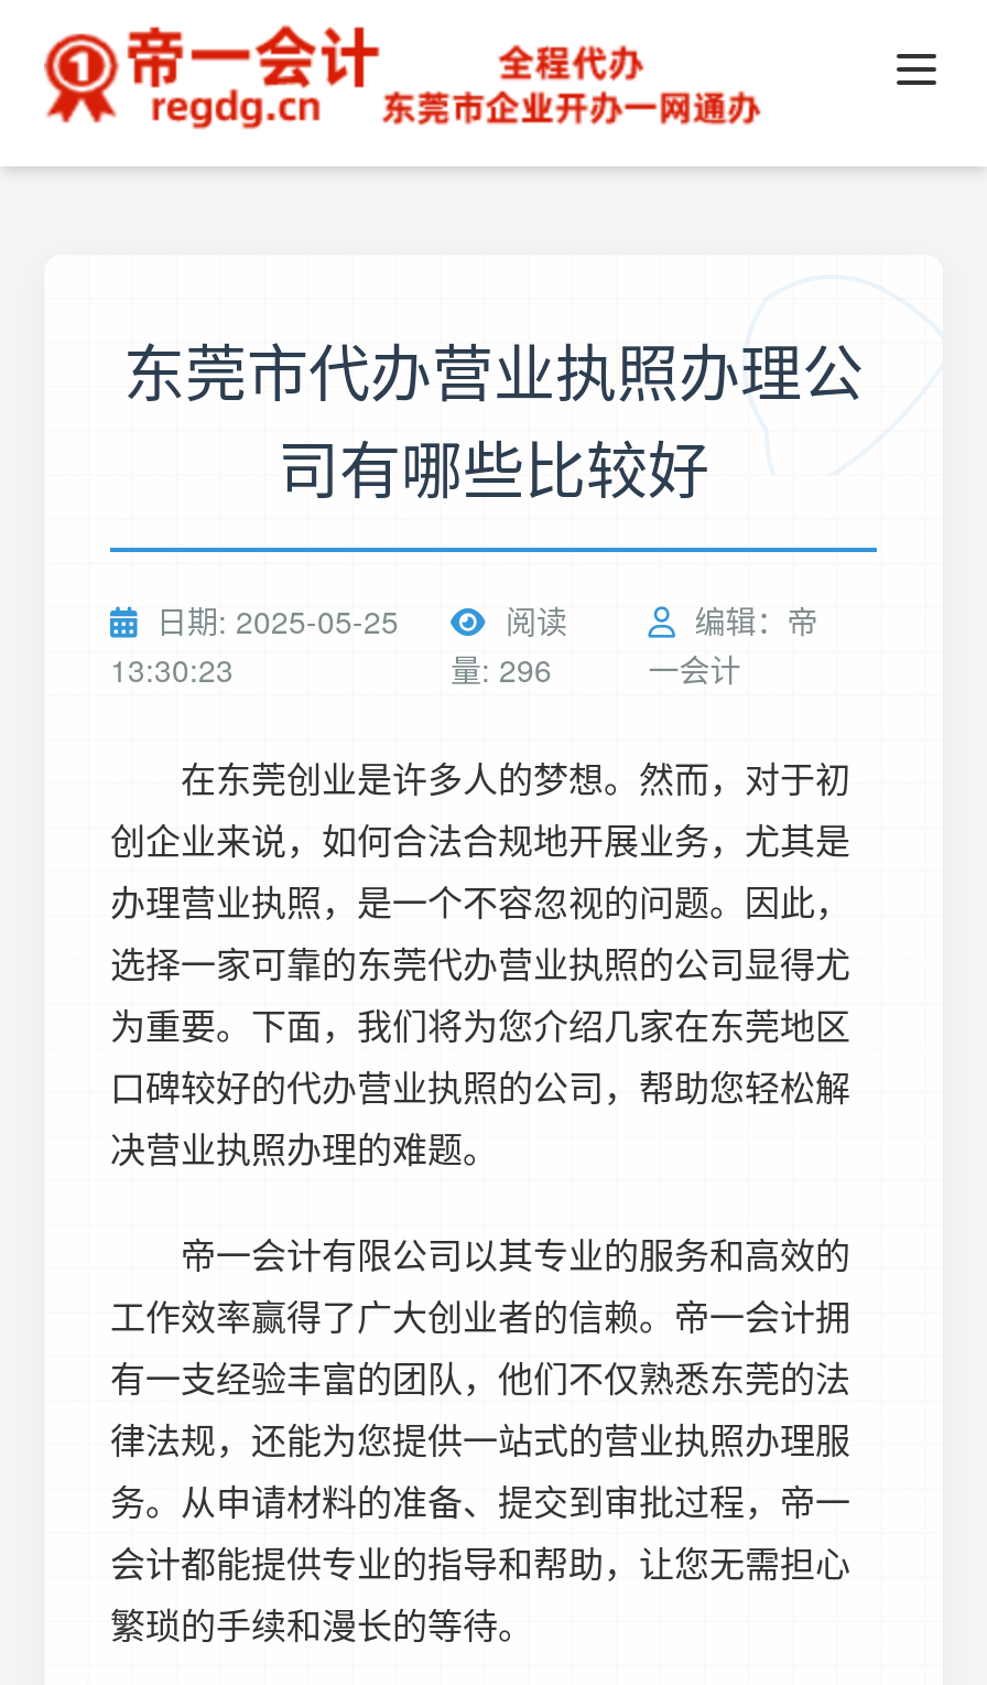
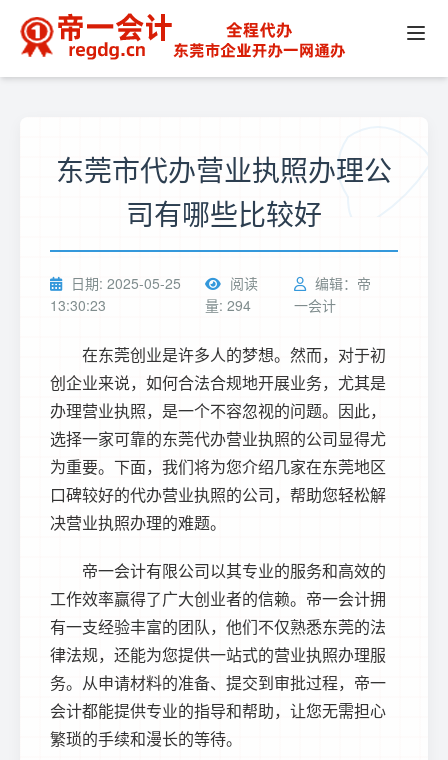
[451,647,552,691] 量: 296 -> [204,295,250,315] 量: 294

